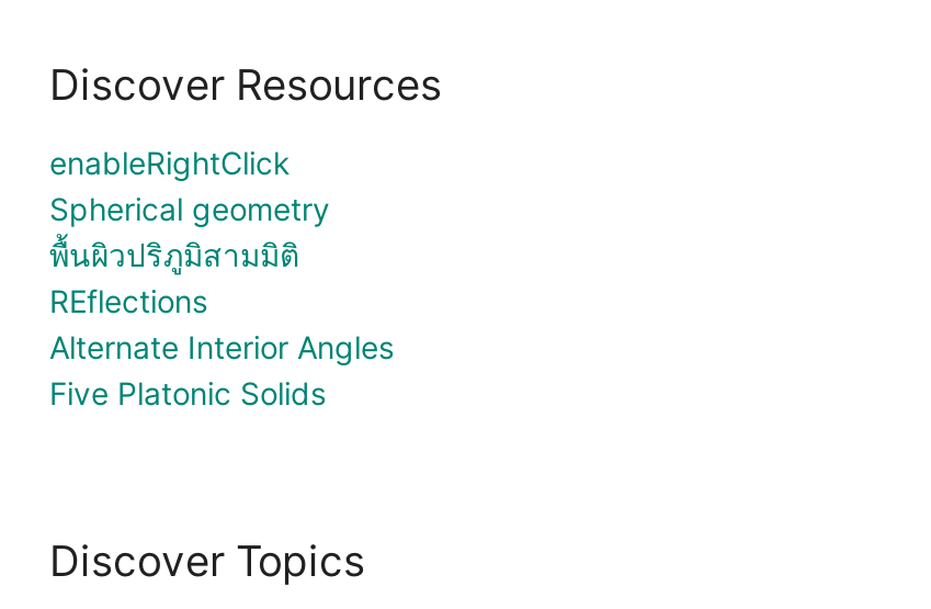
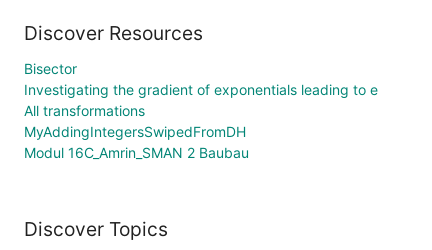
[49,145,394,412] enableRightClick | Spherical geometry | พื้นผิวปริภูมิสามมิติ | REflections | Alternate Interior Angles | Five Platonic Solids -> [24,60,378,161] Bisector | Investigating the gradient of exponentials leading to e | All transformations | MyAddingIntegersSwipedFromDH | Modul 16C_Amrin_SMAN 2 Baubau

